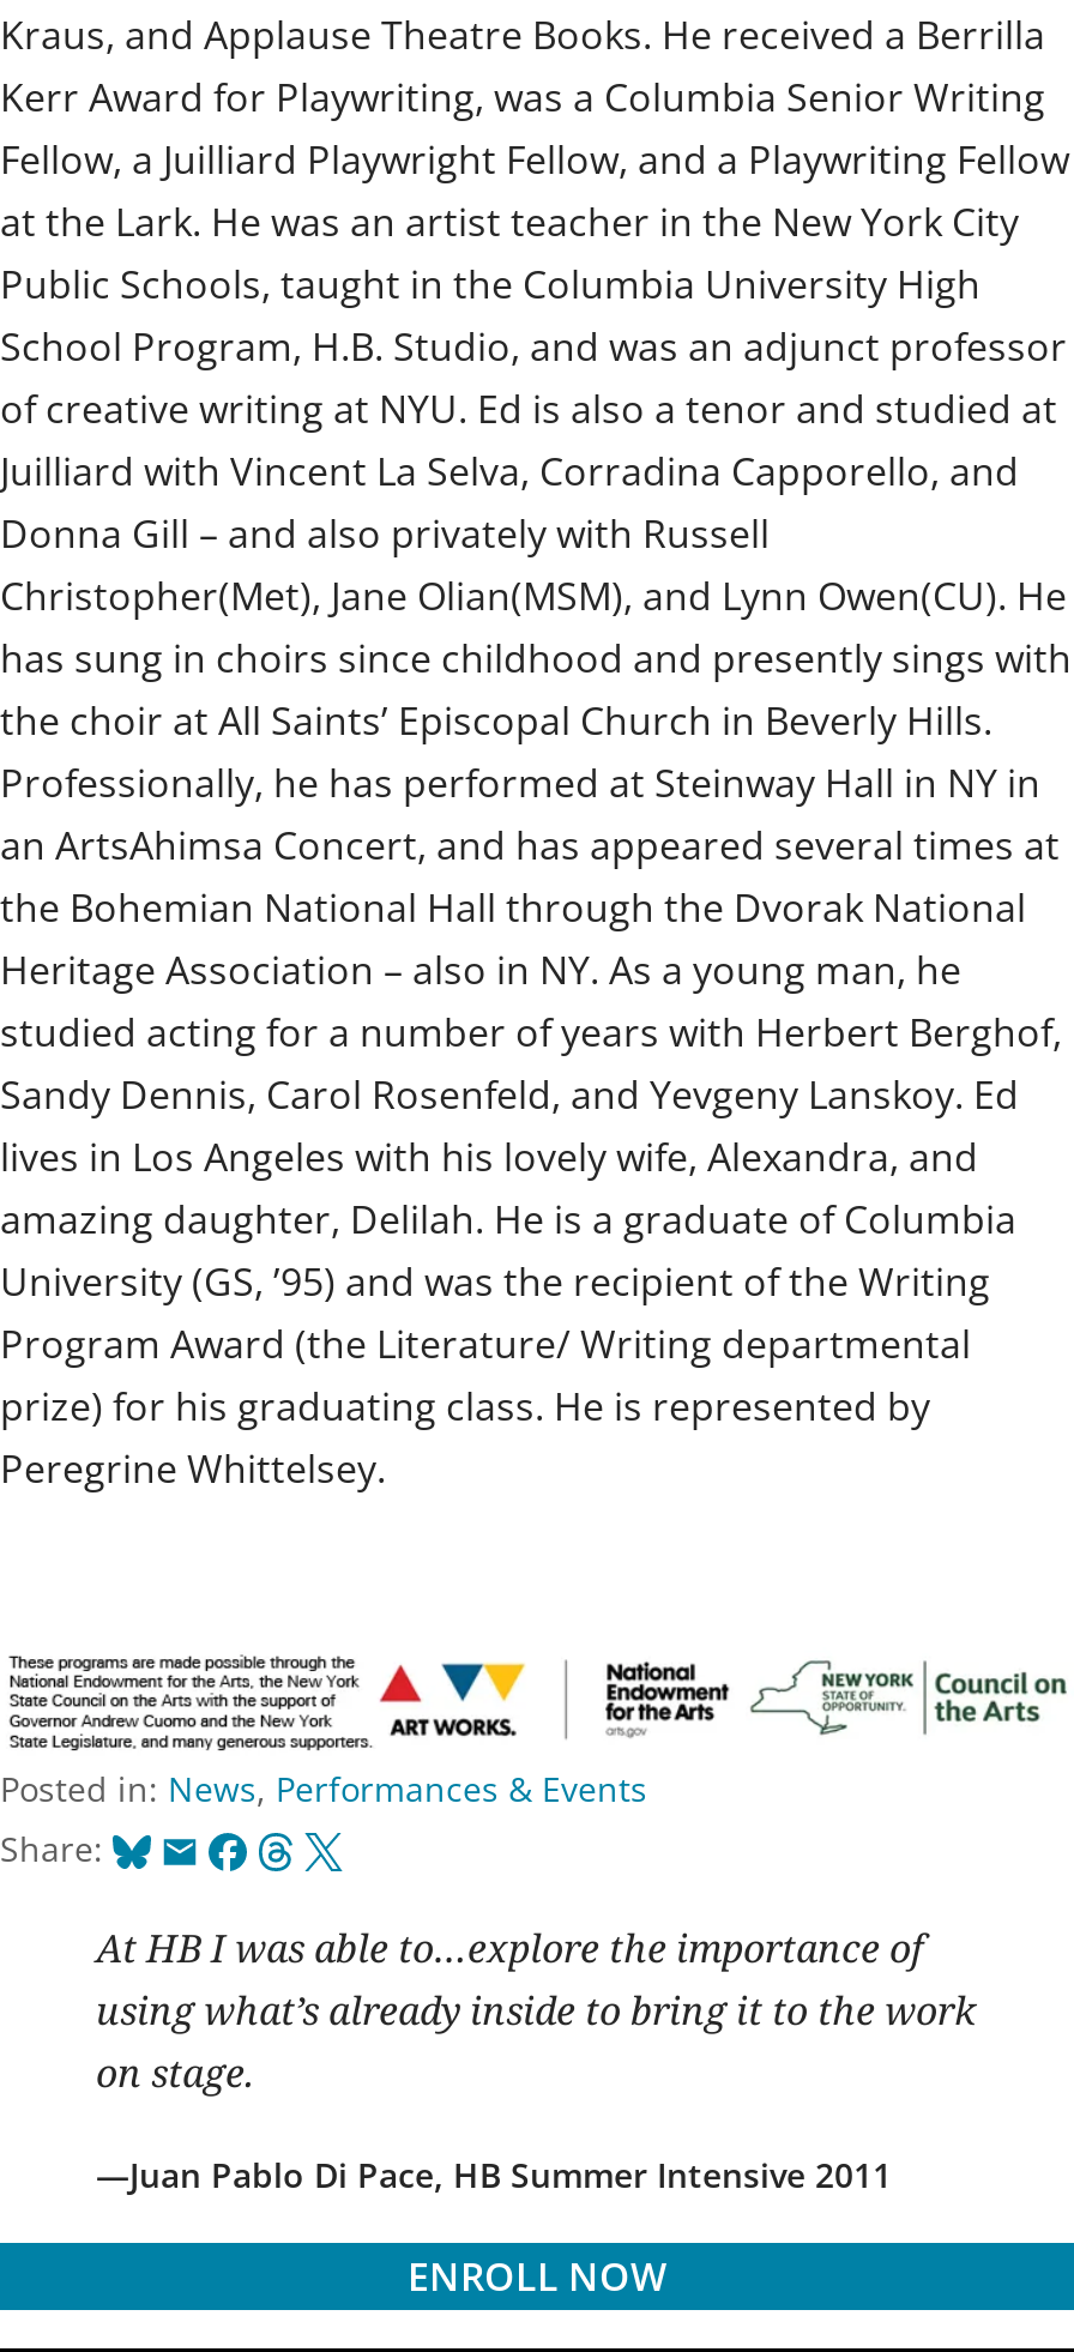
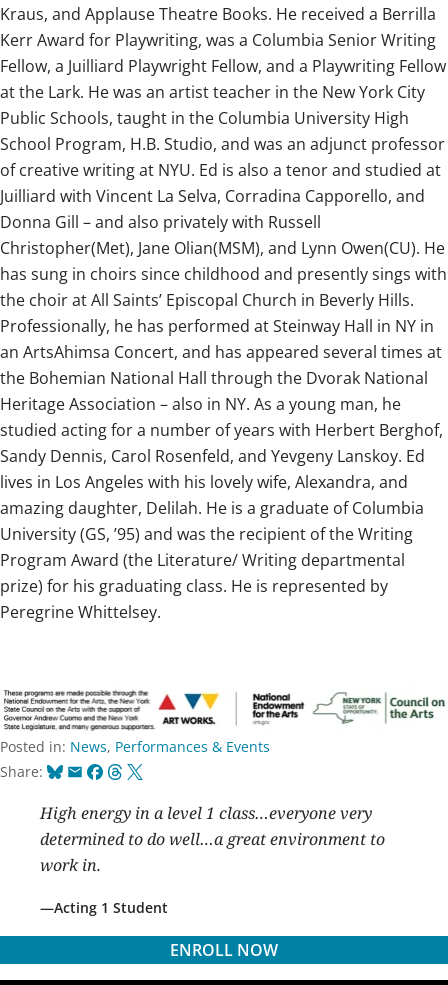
[96,1923,976,2100] At HB I was able to…explore the importance of | using what’s already inside to bring it to the work | on stage. -> [40,802,385,876] High energy in a level 1 class…everyone very | determined to do well…a great environment to | work in.
[129,2153,892,2198] Juan Pablo Di Pace, HB Summer Intensive 2011 -> [54,898,168,917] Acting 1 Student

